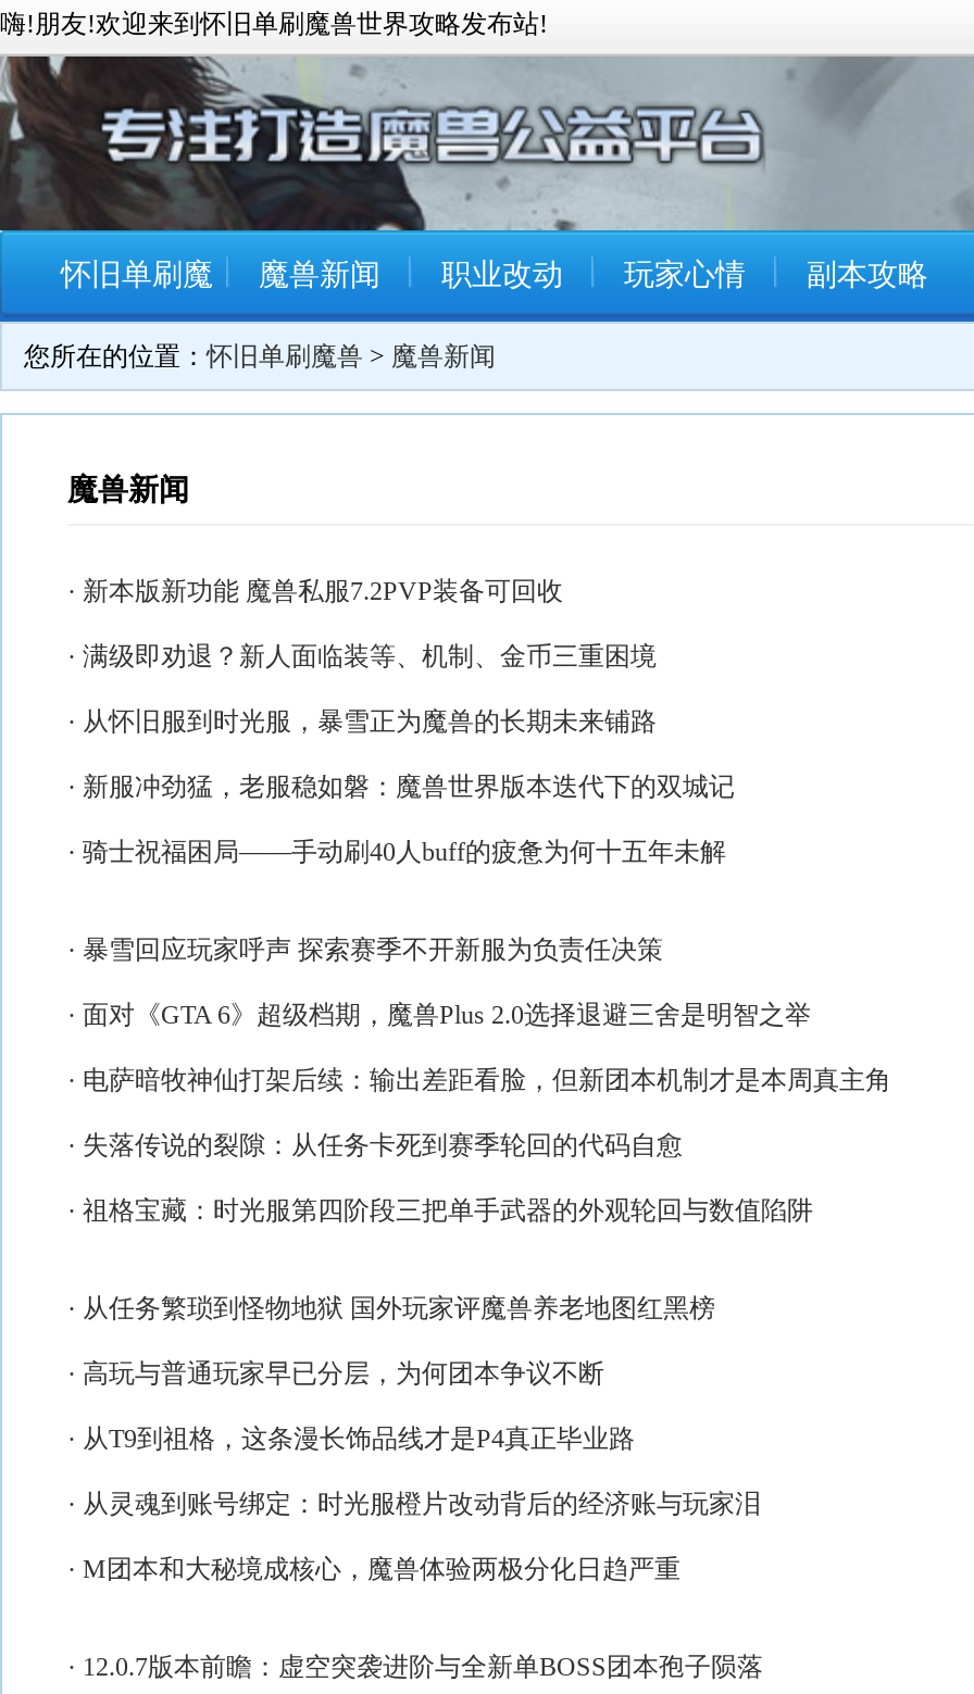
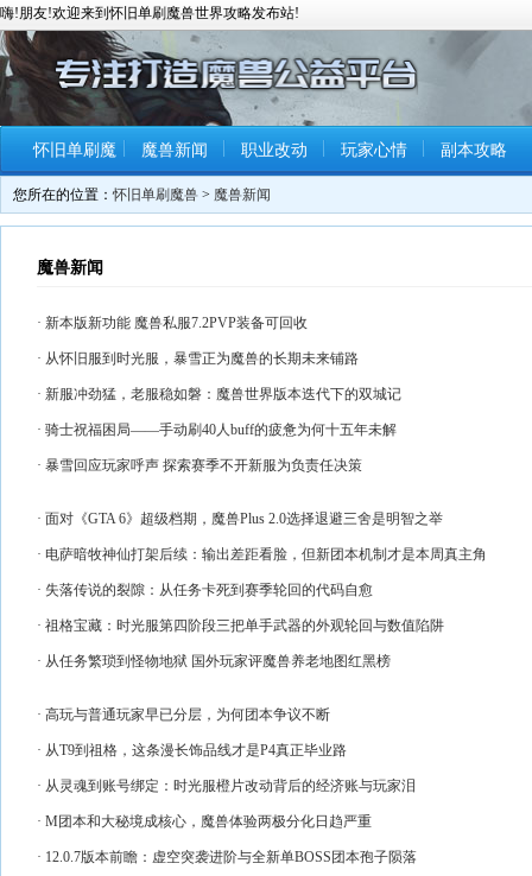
[67,641,657,672] · 满级即劝退？新人面临装等、机制、金币三重困境 -> none

